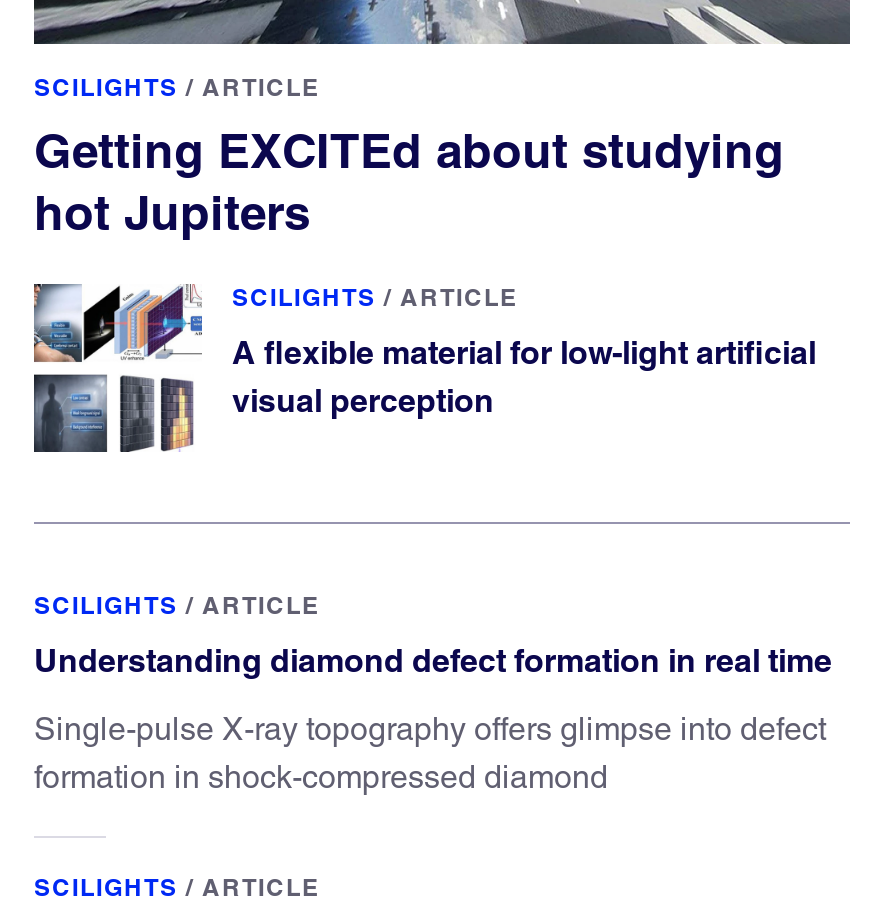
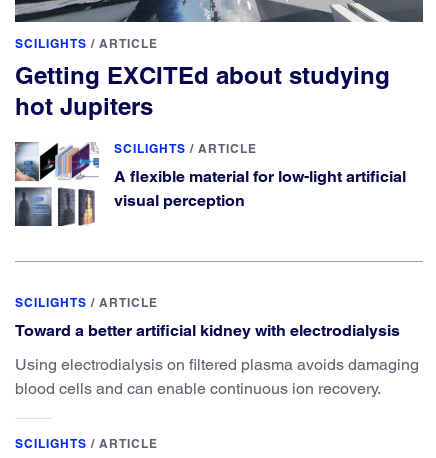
[34,642,832,680] Understanding diamond defect formation in real time -> [15,321,400,340] Toward a better artificial kidney with electrodialysis
[34,710,826,796] Single-pulse X-ray topography offers glimpse into defect | formation in shock-compressed diamond -> [15,355,419,398] Using electrodialysis on filtered plasma avoids damaging | blood cells and can enable continuous ion recovery.

